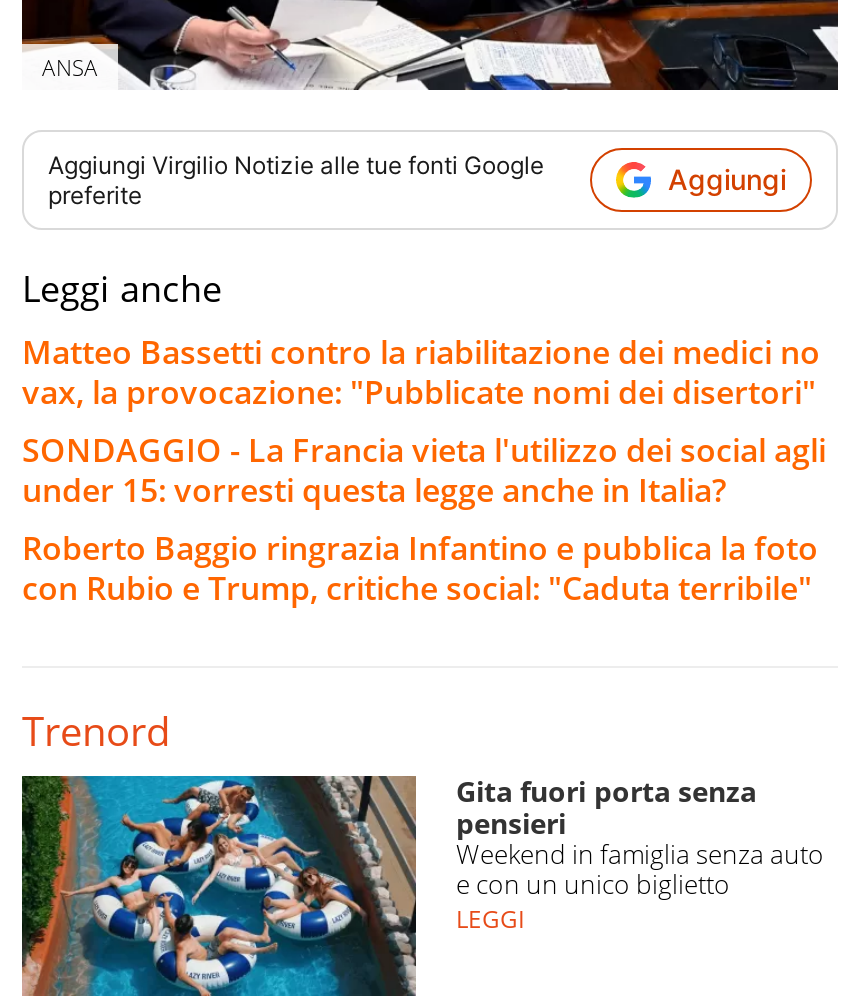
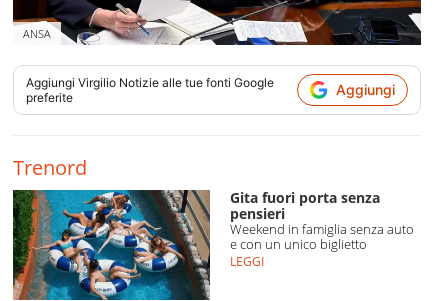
[22,263,826,609] Leggi anche | Matteo Bassetti contro la riabilitazione dei medici no | vax, la provocazione: "Pubblicate nomi dei disertori" | SONDAGGIO - La Francia vieta l'utilizzo dei social agli | under 15: vorresti questa legge anche in Italia? | Roberto Baggio ringrazia Infantino e pubblica la foto | con Rubio e Trump, critiche social: "Caduta terribile" -> none

